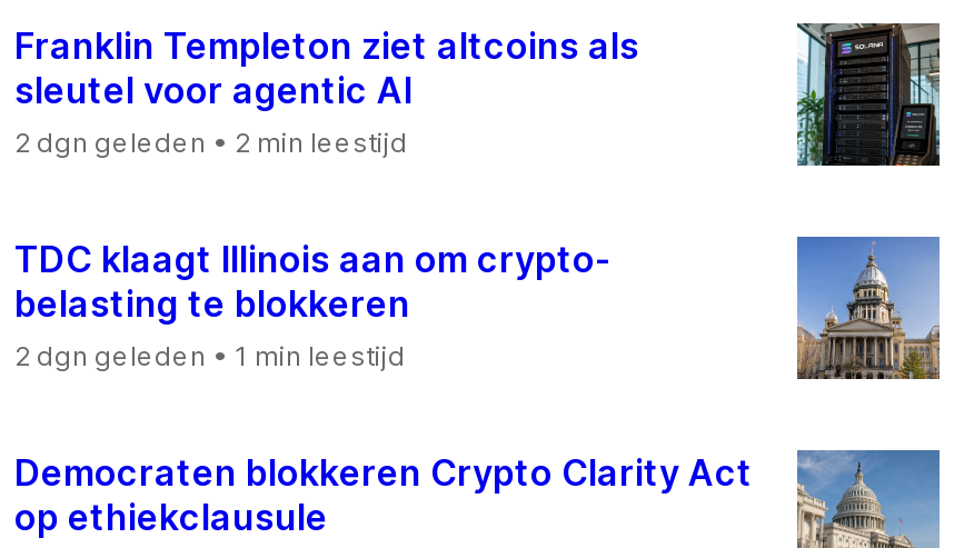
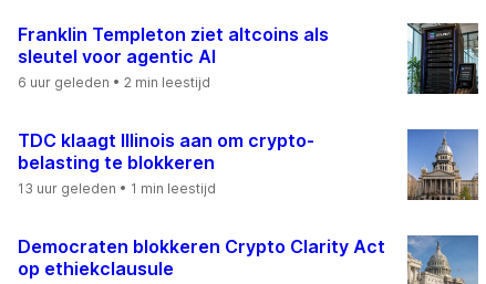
[14,126,408,159] 2 dgn geleden • 2 min leestijd -> [18,74,210,91] 6 uur geleden • 2 min leestijd
[14,339,406,373] 2 dgn geleden • 1 min leestijd -> [18,180,216,197] 13 uur geleden • 1 min leestijd

